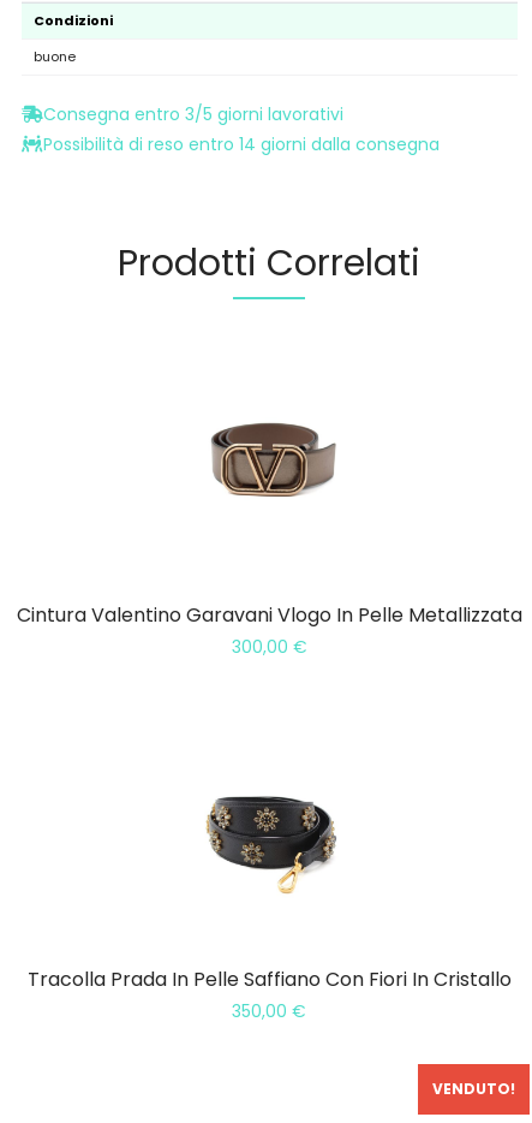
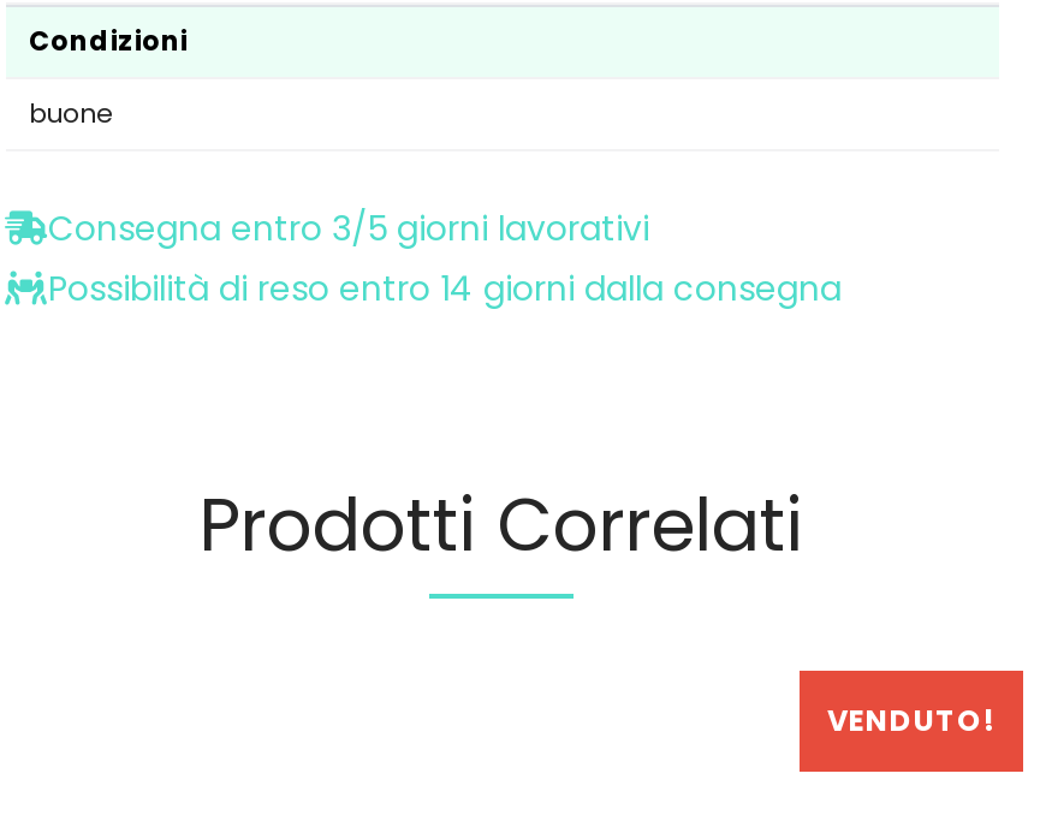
[210,422,336,498] [image] -> none
[16,602,522,659] Cintura Valentino Garavani Vlogo In Pelle Metallizzata | 300,00 € -> none
[205,795,337,895] [image] -> none
[27,966,511,1024] Tracolla Prada In Pelle Saffiano Con Fiori In Cristallo | 350,00 € -> none

